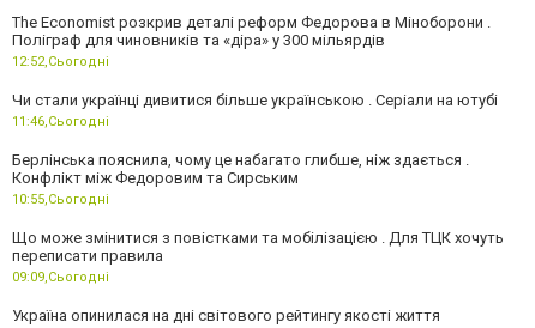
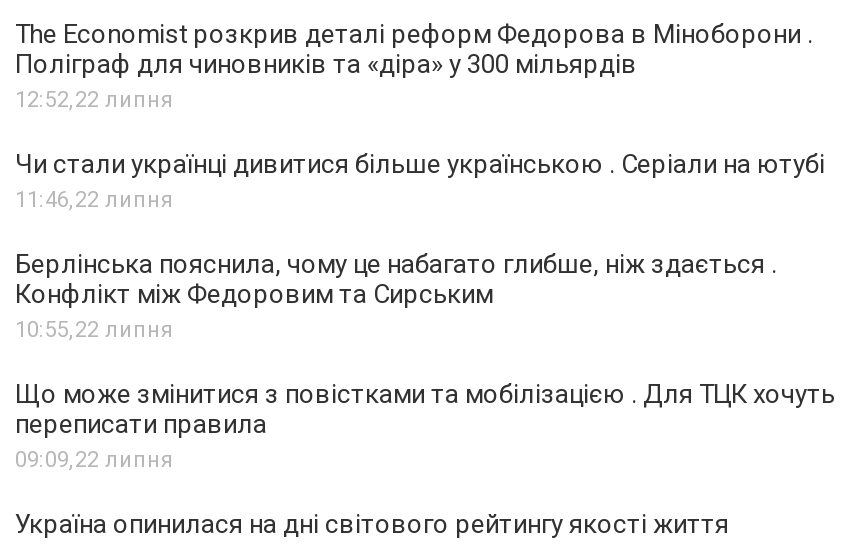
[12,54,109,69] 12:52,Сьогодні -> [15,86,173,112] 12:52,22 липня
[12,113,109,129] 11:46,Сьогодні -> [15,186,173,212] 11:46,22 липня
[12,191,109,207] 10:55,Сьогодні -> [15,316,173,342] 10:55,22 липня
[12,269,109,285] 09:09,Сьогодні -> [15,446,173,472] 09:09,22 липня

